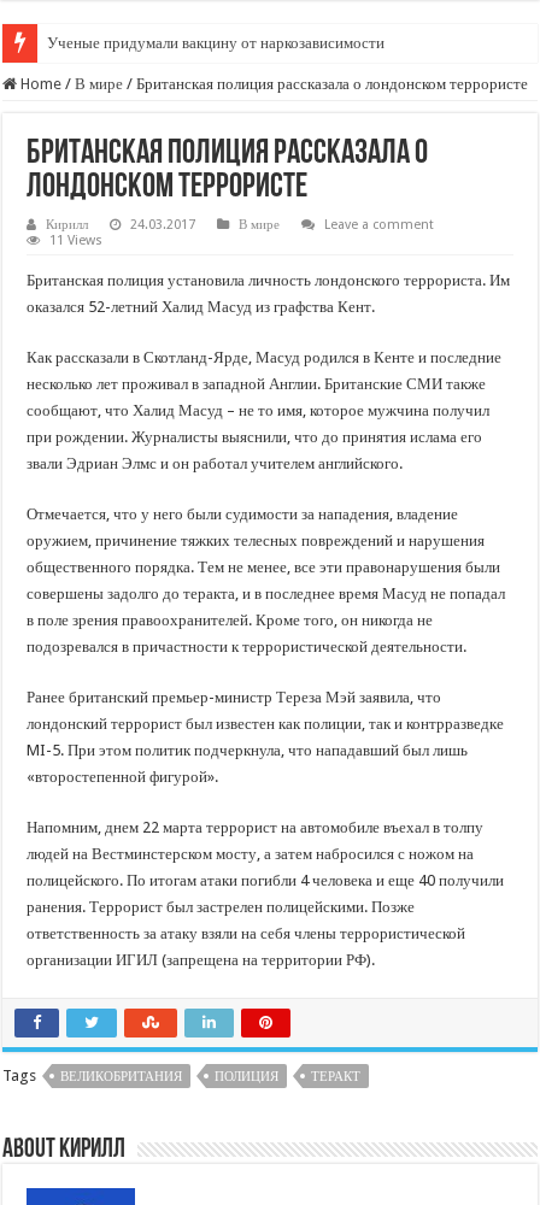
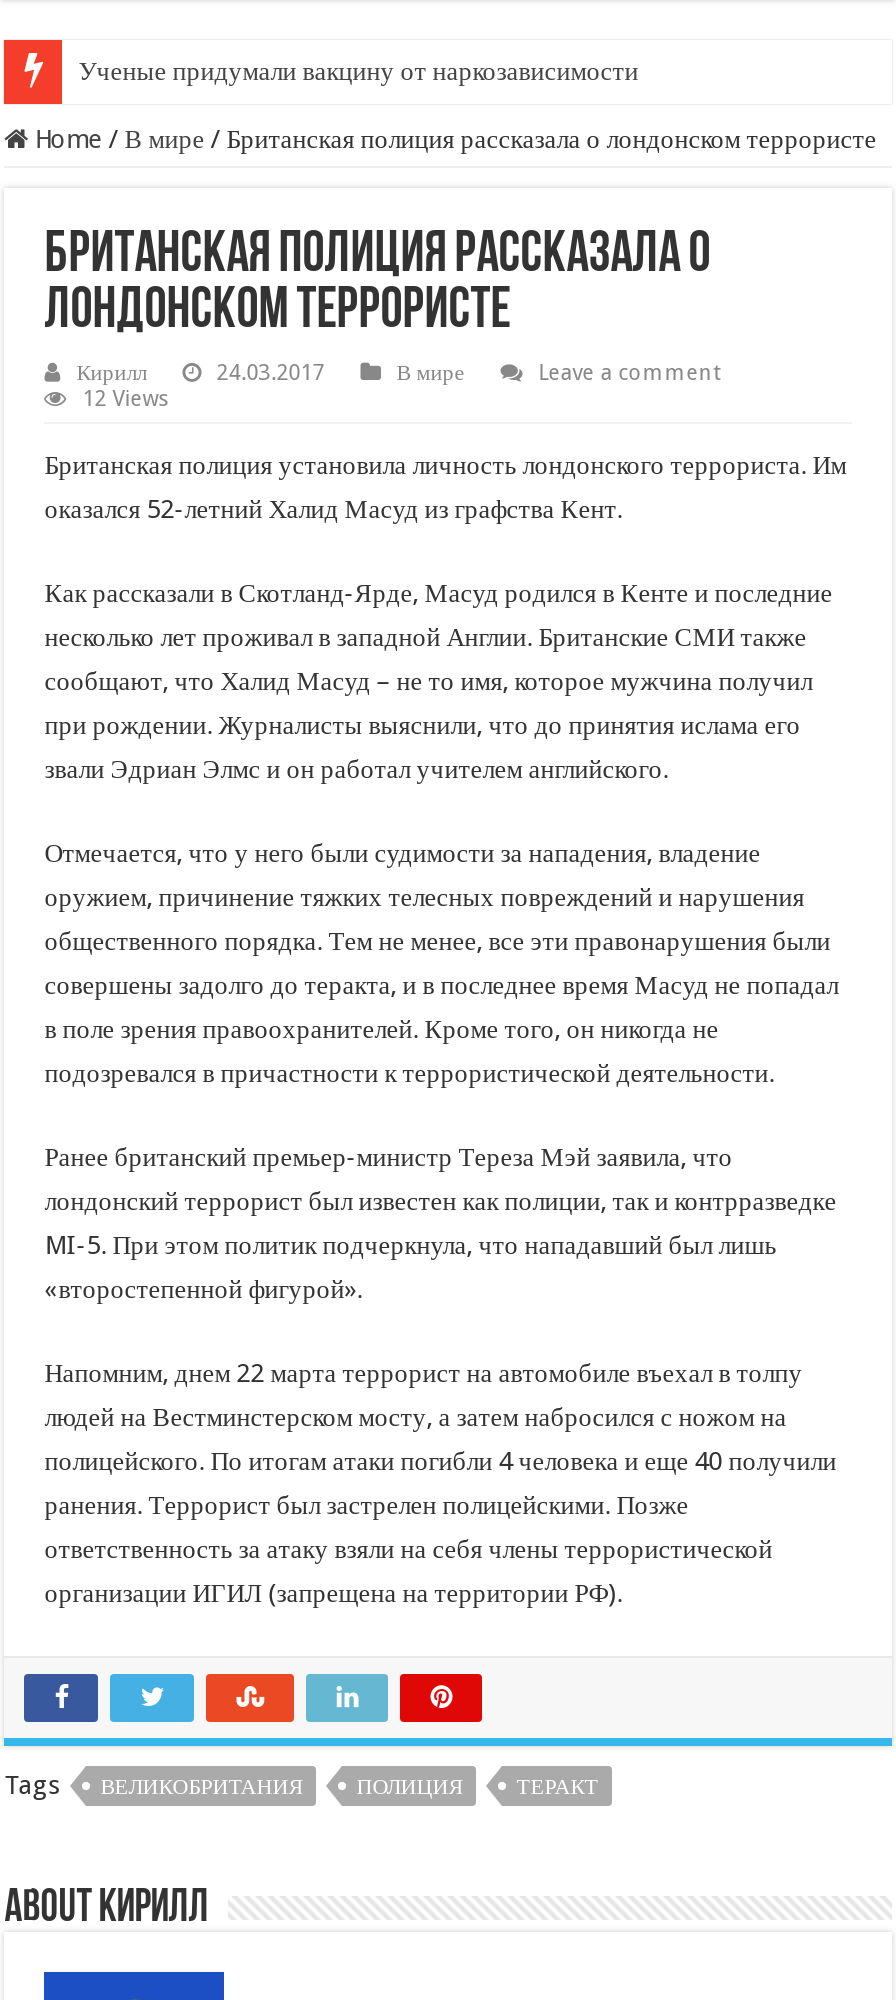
[50,233,103,248] 11 Views -> [82,386,170,412] 12 Views

